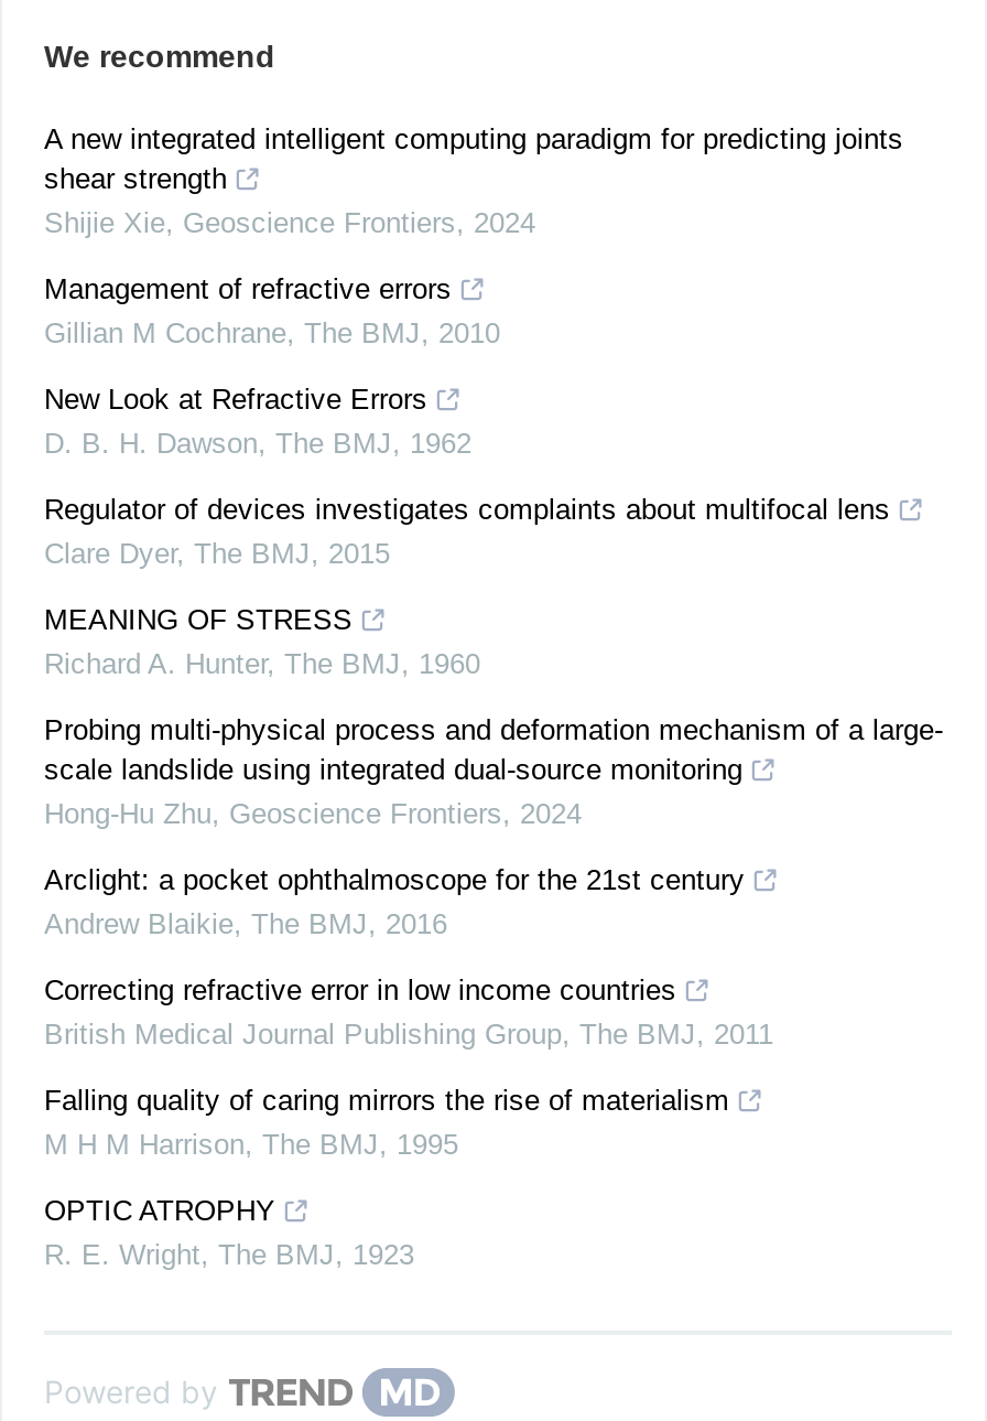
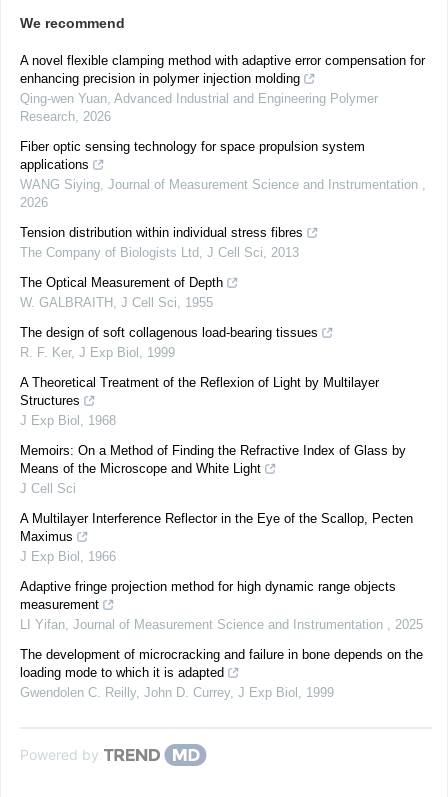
[44,122,903,239] A new integrated intelligent computing paradigm for predicting joints | shear strength | Shijie Xie, Geoscience Frontiers, 2024 -> [20,53,425,124] A novel flexible clamping method with adaptive error compensation for | enhancing precision in polymer injection molding | Qing-wen Yuan, Advanced Industrial and Engineering Polymer | Research, 2026
[44,272,500,349] Management of refractive errors | Gillian M Cochrane, The BMJ, 2010 -> [20,139,426,210] Fiber optic sensing technology for space propulsion system | applications | WANG Siying, Journal of Measurement Science and Instrumentation, | 2026
[44,383,471,460] New Look at Refractive Errors | D. B. H. Dawson, The BMJ, 1962 -> [20,225,303,260] Tension distribution within individual stress fibres | The Company of Biologists Ltd, J Cell Sci, 2013
[44,493,890,570] Regulator of devices investigates complaints about multifocal lens | Clare Dyer, The BMJ, 2015 -> [20,275,223,310] The Optical Measurement of Depth | W. GALBRAITH, J Cell Sci, 1955
[44,603,480,680] MEANING OF STRESS | Richard A. Hunter, The BMJ, 1960 -> [20,325,318,360] The design of soft collagenous load-bearing tissues | R. F. Ker, J Exp Biol, 1999
[44,713,943,830] Probing multi-physical process and deformation mechanism of a large- | scale landslide using integrated dual-source monitoring | Hong-Hu Zhu, Geoscience Frontiers, 2024 -> [20,375,379,428] A Theoretical Treatment of the Reflexion of Light by Multilayer | Structures | J Exp Biol, 1968
[44,863,745,940] Arclight: a pocket ophthalmoscope for the 21st century | Andrew Blaikie, The BMJ, 2016 -> [20,443,406,496] Memoirs: On a Method of Finding the Refractive Index of Glass by | Means of the Microscope and White Light | J Cell Sci
[44,973,773,1051] Correcting refractive error in low income countries | British Medical Journal Publishing Group, The BMJ, 2011 -> [20,511,413,564] A Multilayer Interference Reflector in the Eye of the Scallop, Pecten | Maximus | J Exp Biol, 1966
[44,1084,729,1161] Falling quality of caring mirrors the rise of materialism | M H M Harrison, The BMJ, 1995 -> [20,579,423,632] Adaptive fringe projection method for high dynamic range objects | measurement | LI Yifan, Journal of Measurement Science and Instrumentation, 2025
[44,1194,414,1271] OPTIC ATROPHY | R. E. Wright, The BMJ, 1923 -> [20,647,423,700] The development of microcracking and failure in bone depends on the | loading mode to which it is adapted | Gwendolen C. Reilly, John D. Currey, J Exp Biol, 1999

